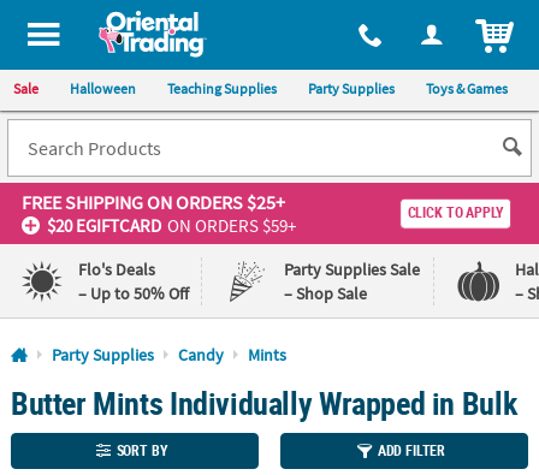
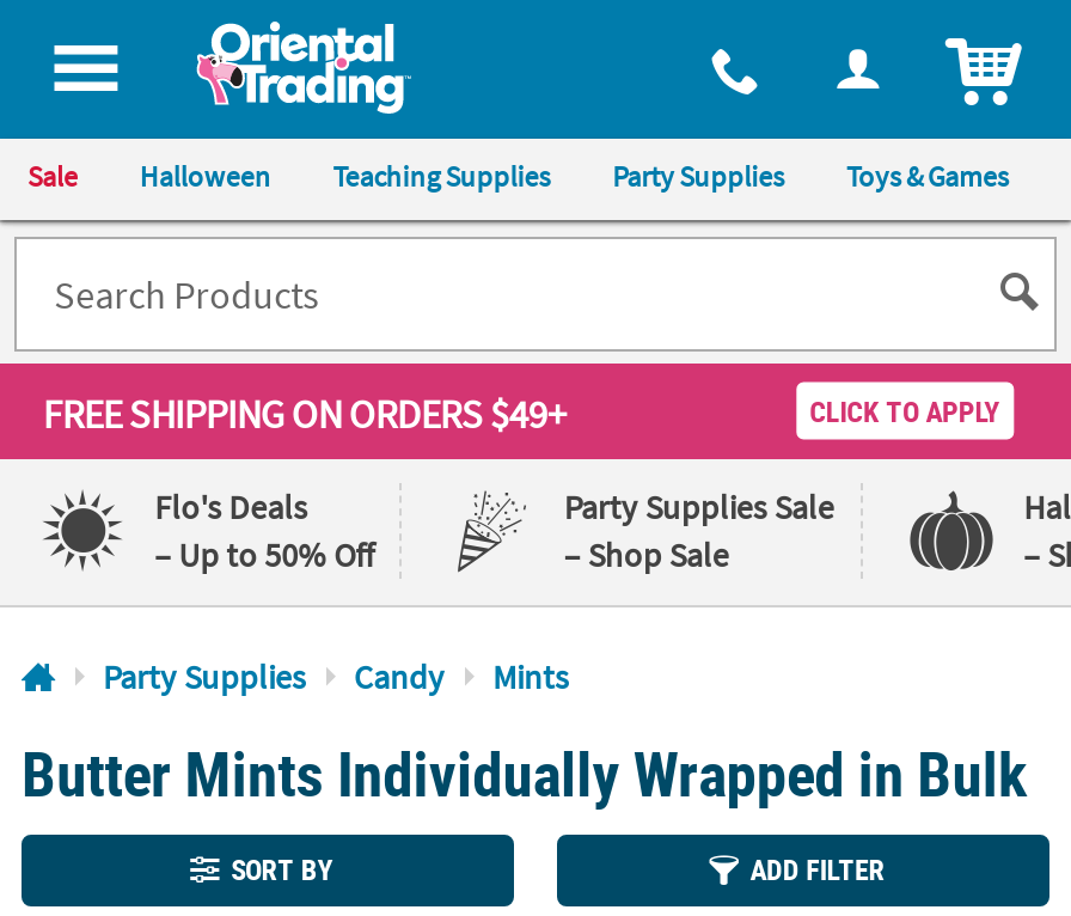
[22,190,296,237] FREE SHIPPING ON ORDERS $25+ | $20 EGIFTCARD ON ORDERS $59+ -> [43,389,566,437] FREE SHIPPING ON ORDERS $49+

